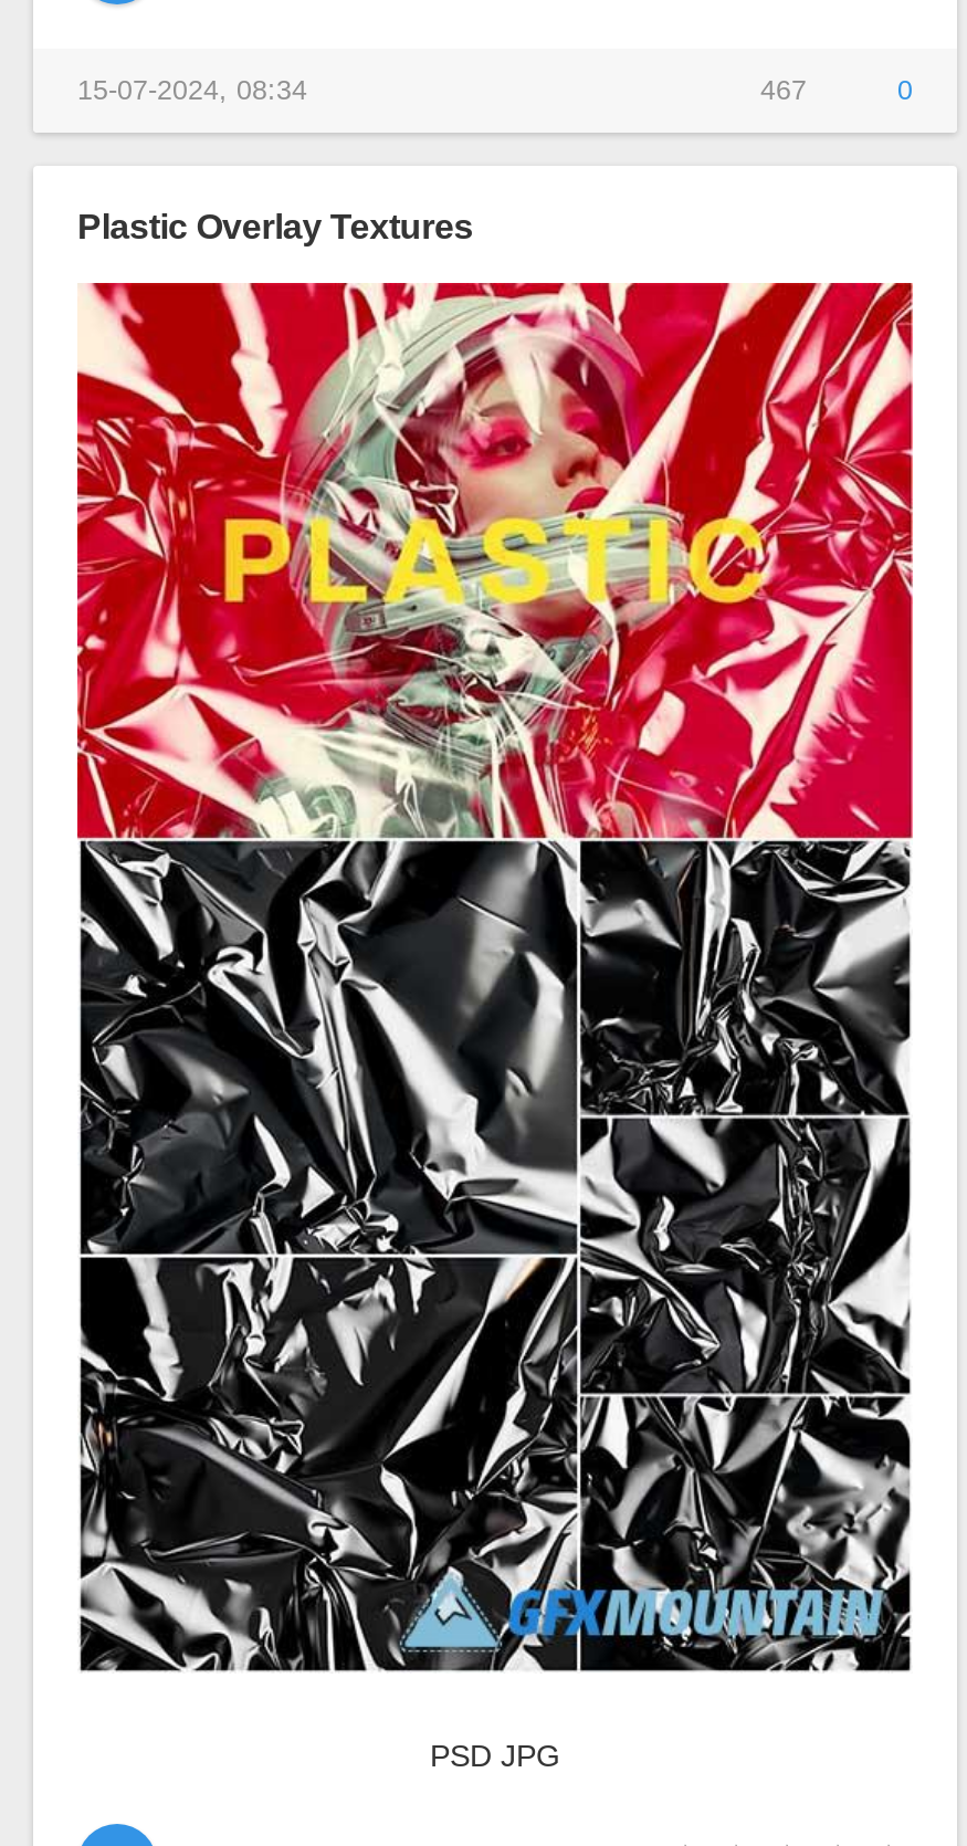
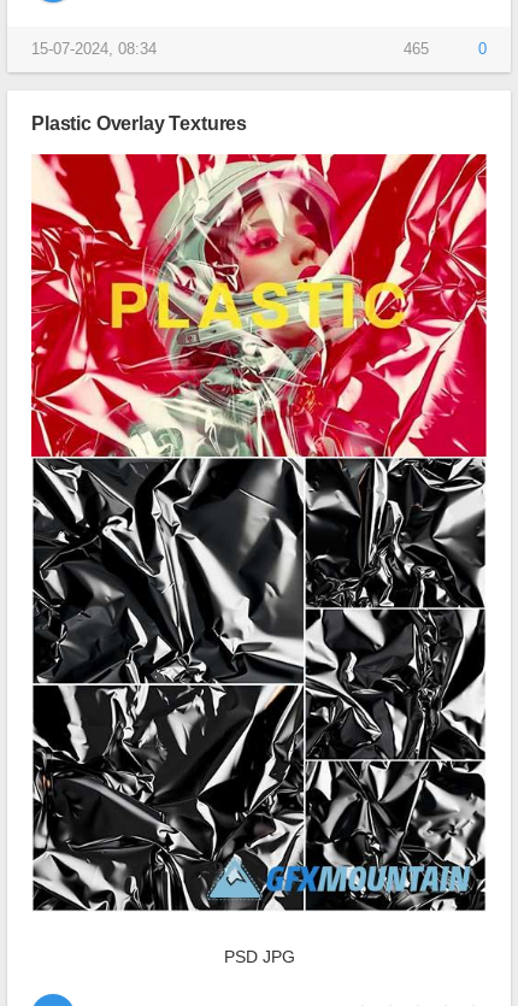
[751,75,807,106] 467 -> [399,41,429,58] 465

